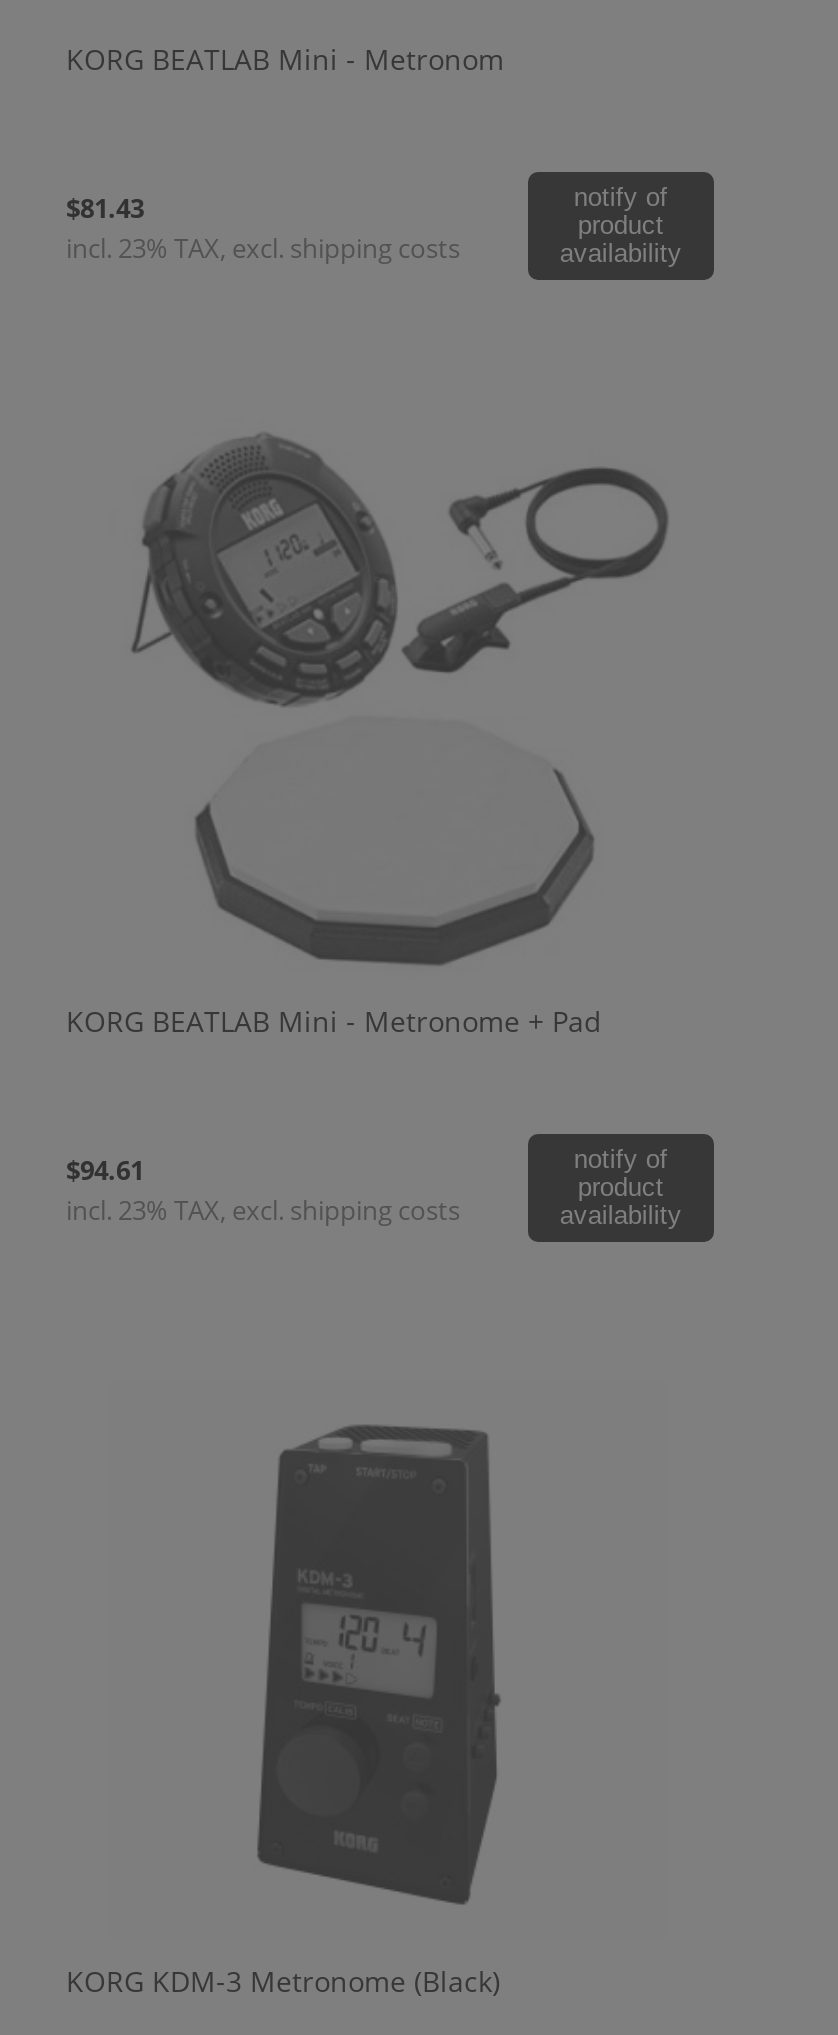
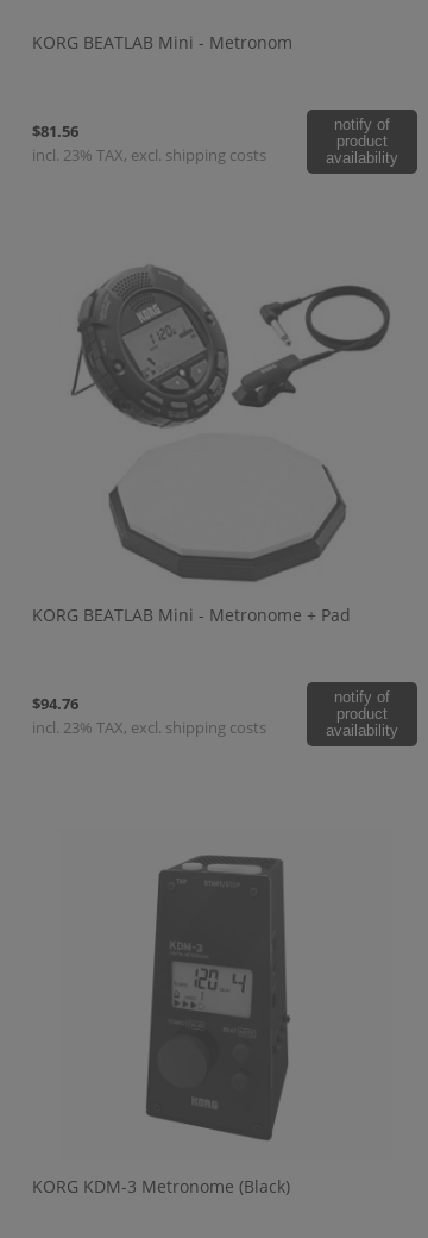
[66,191,144,227] $81.43 -> [32,121,78,142] $81.56
[66,1152,144,1188] $94.61 -> [32,693,78,714] $94.76

